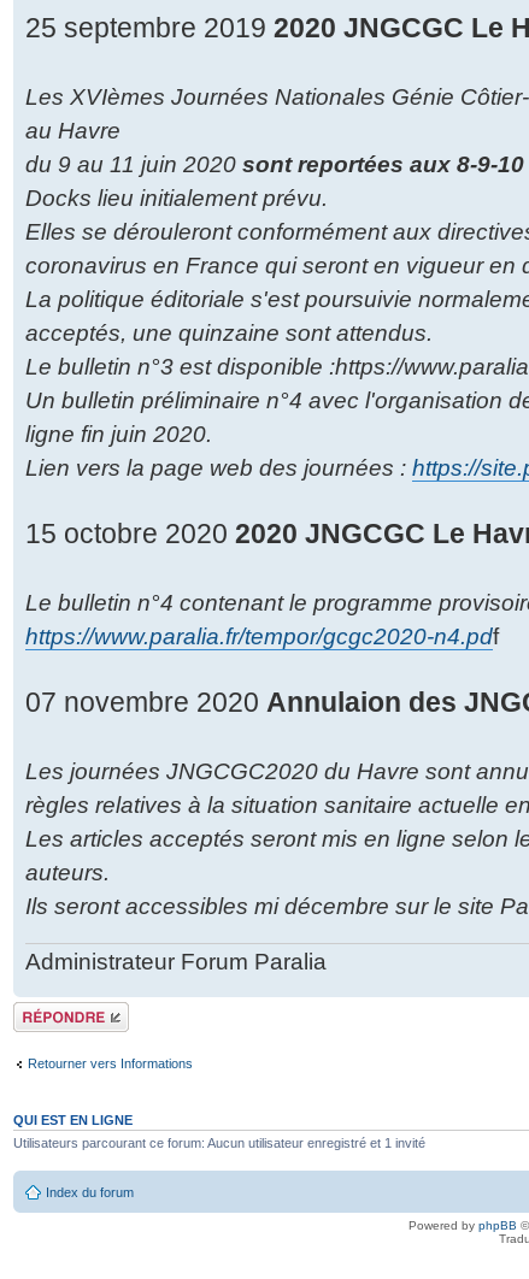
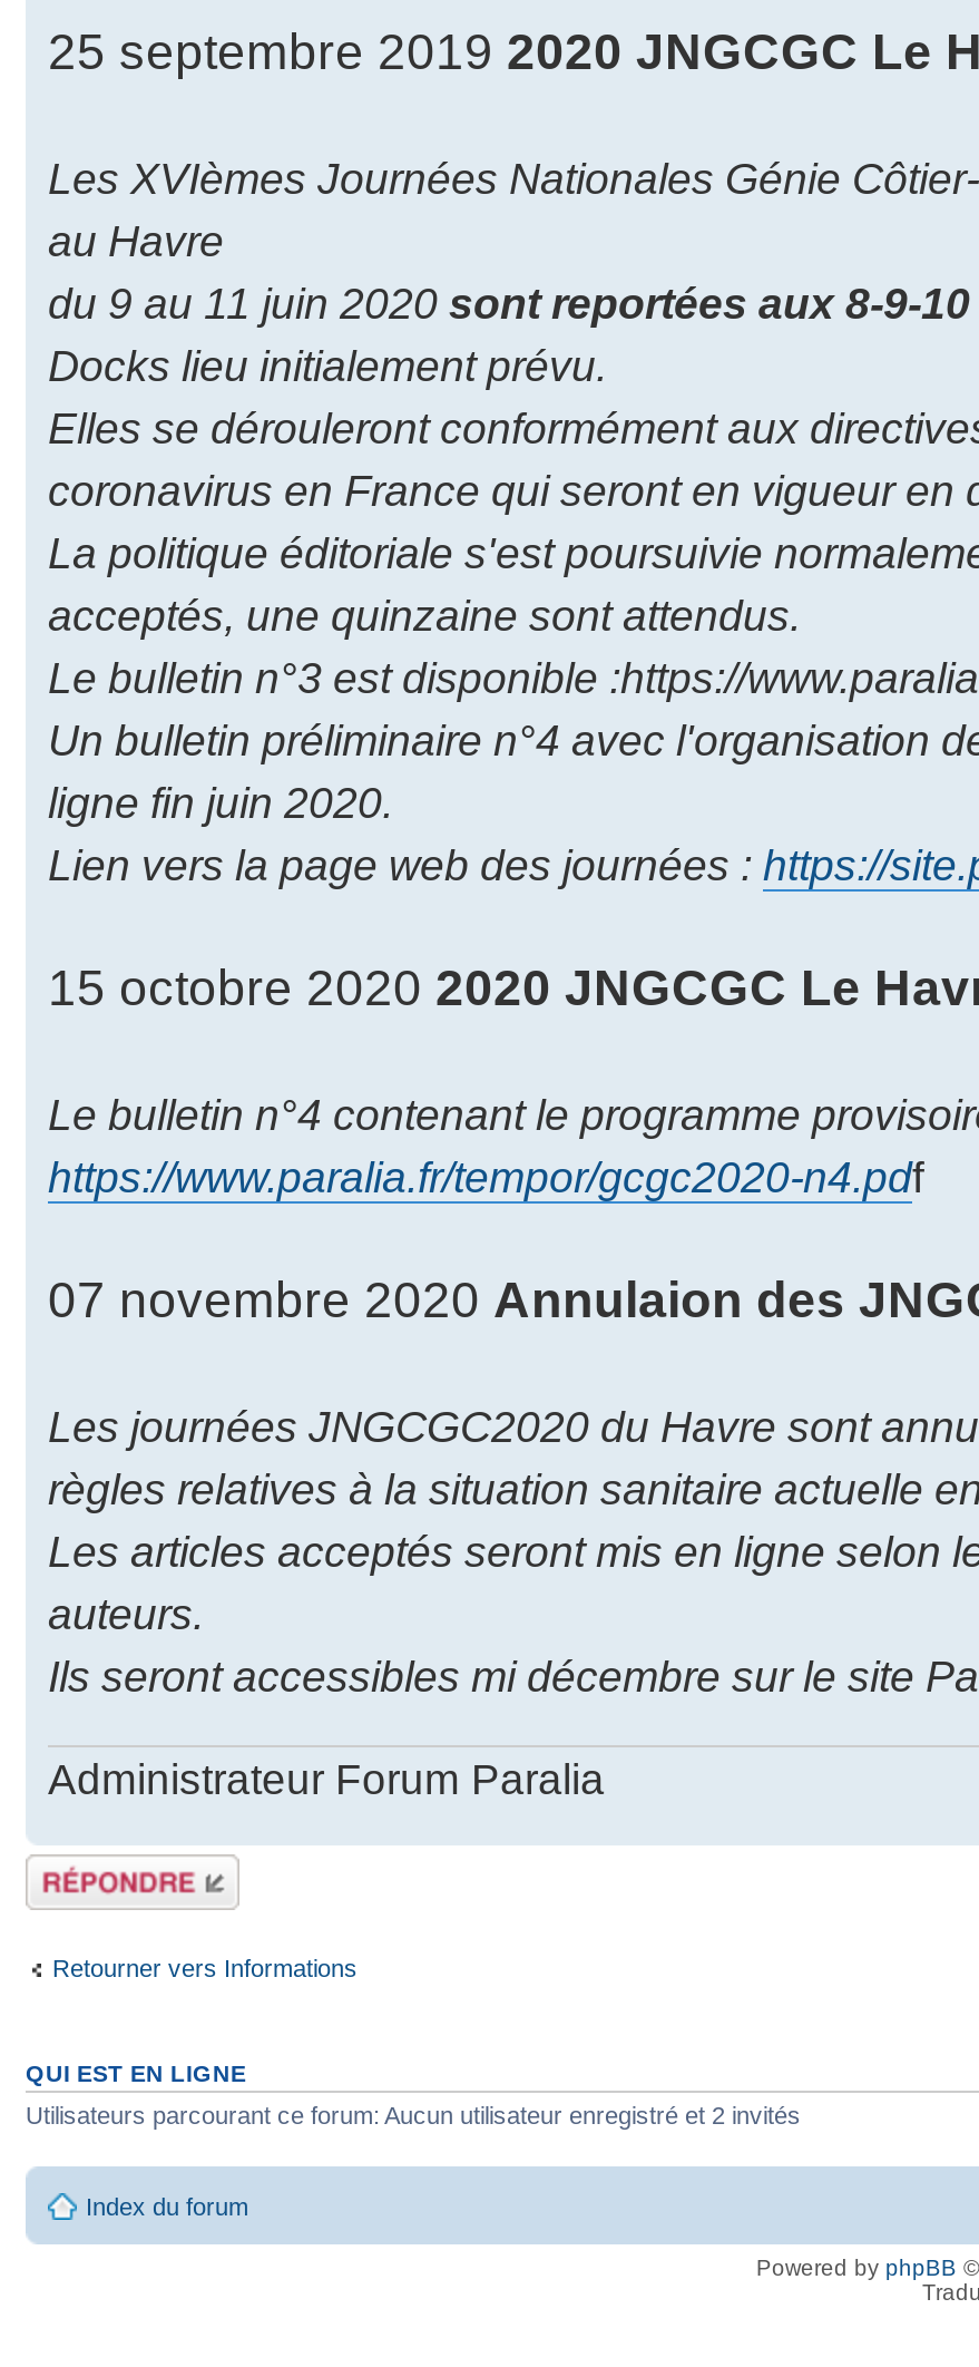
[13,1135,425,1150] Utilisateurs parcourant ce forum: Aucun utilisateur enregistré et 1 invité -> [26,2101,801,2128] Utilisateurs parcourant ce forum: Aucun utilisateur enregistré et 2 invités

